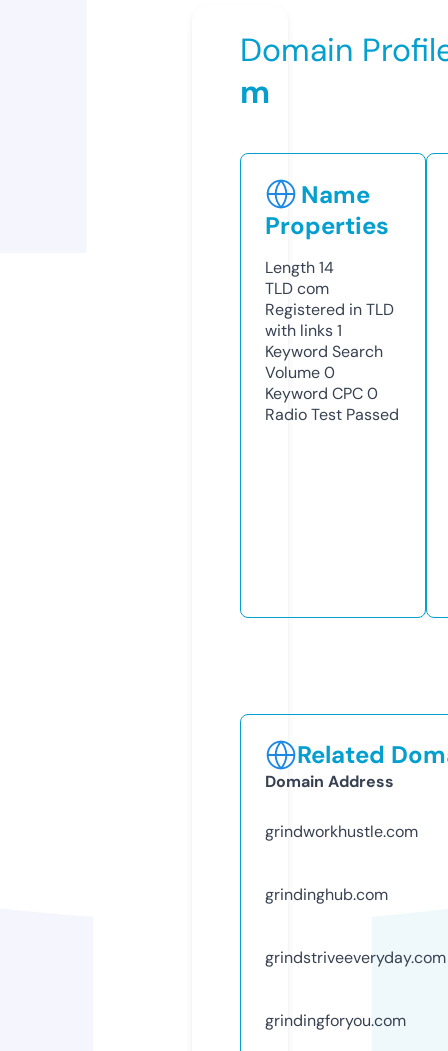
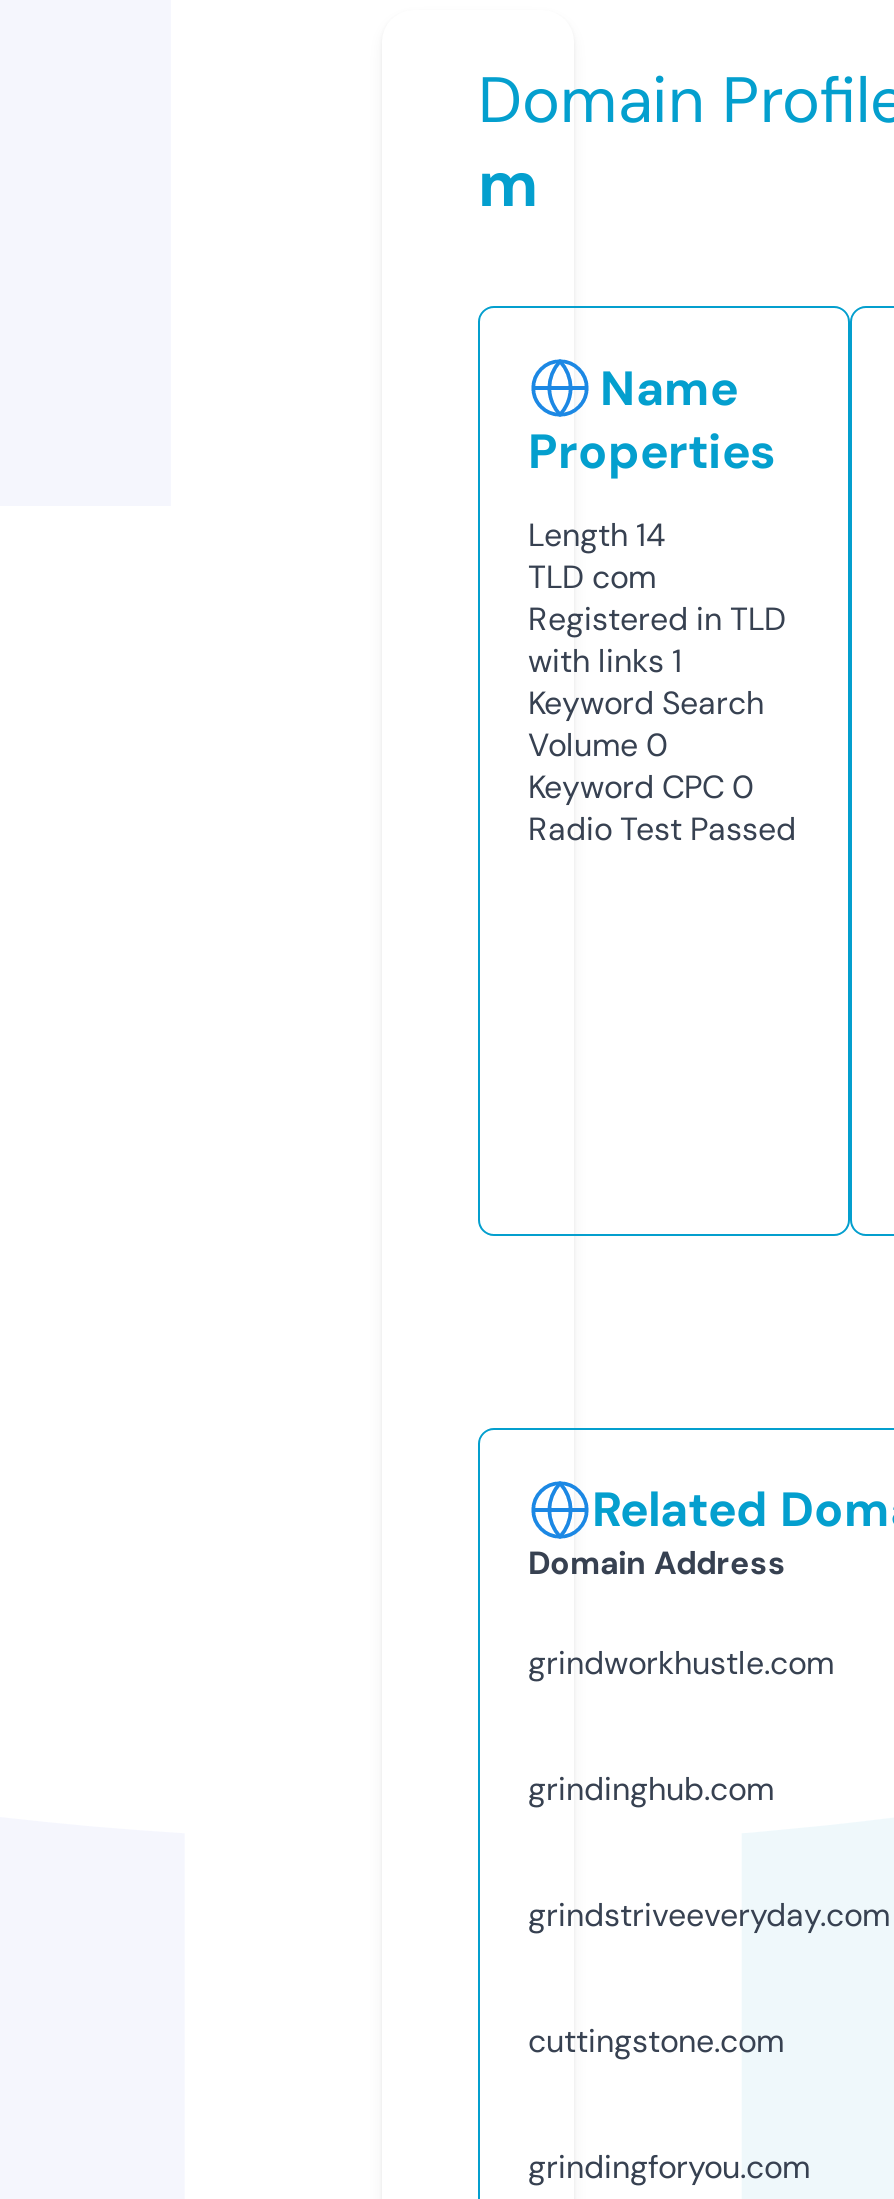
none -> [528,2020,784,2062] cuttingstone.com

